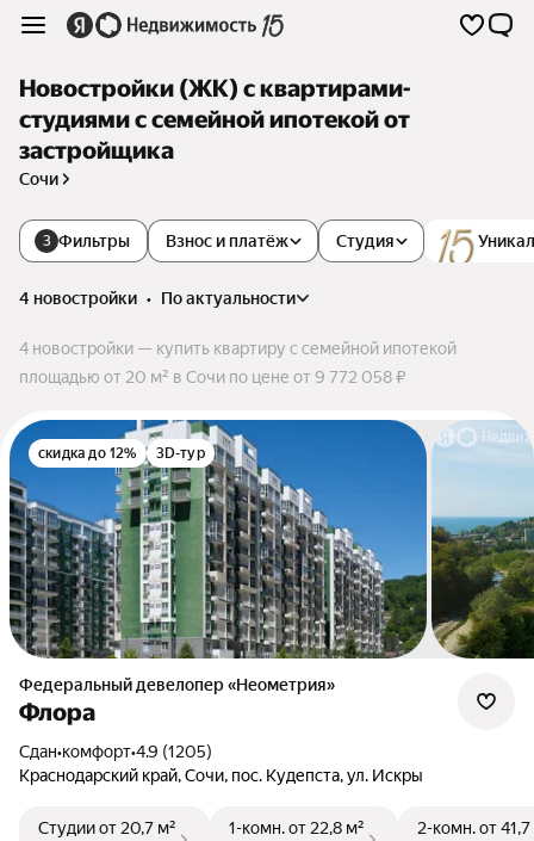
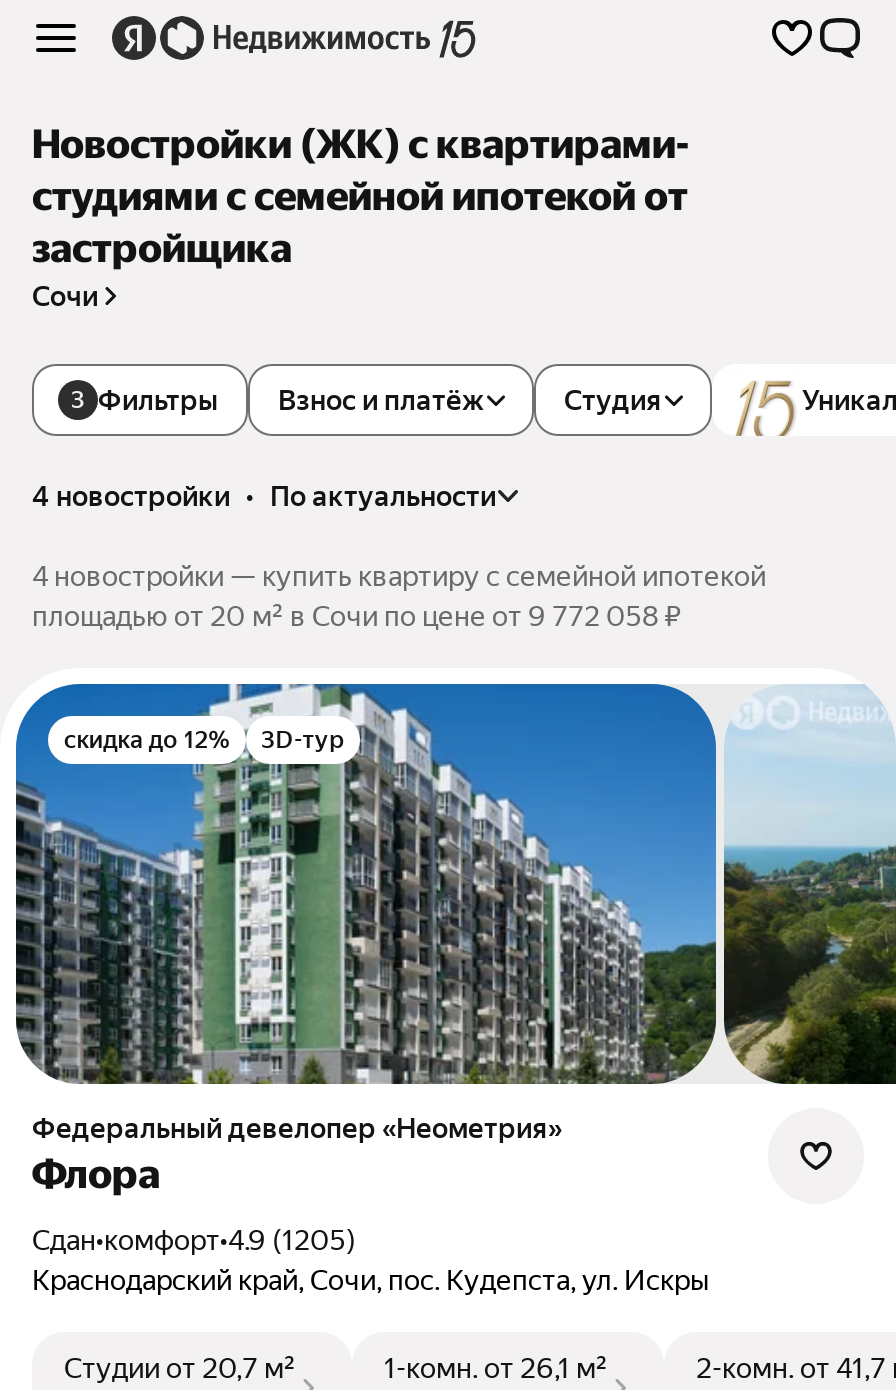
[229,819,365,838] 1-комн. от 22,8 м² -> [384,1352,608,1384] 1-комн. от 26,1 м²

